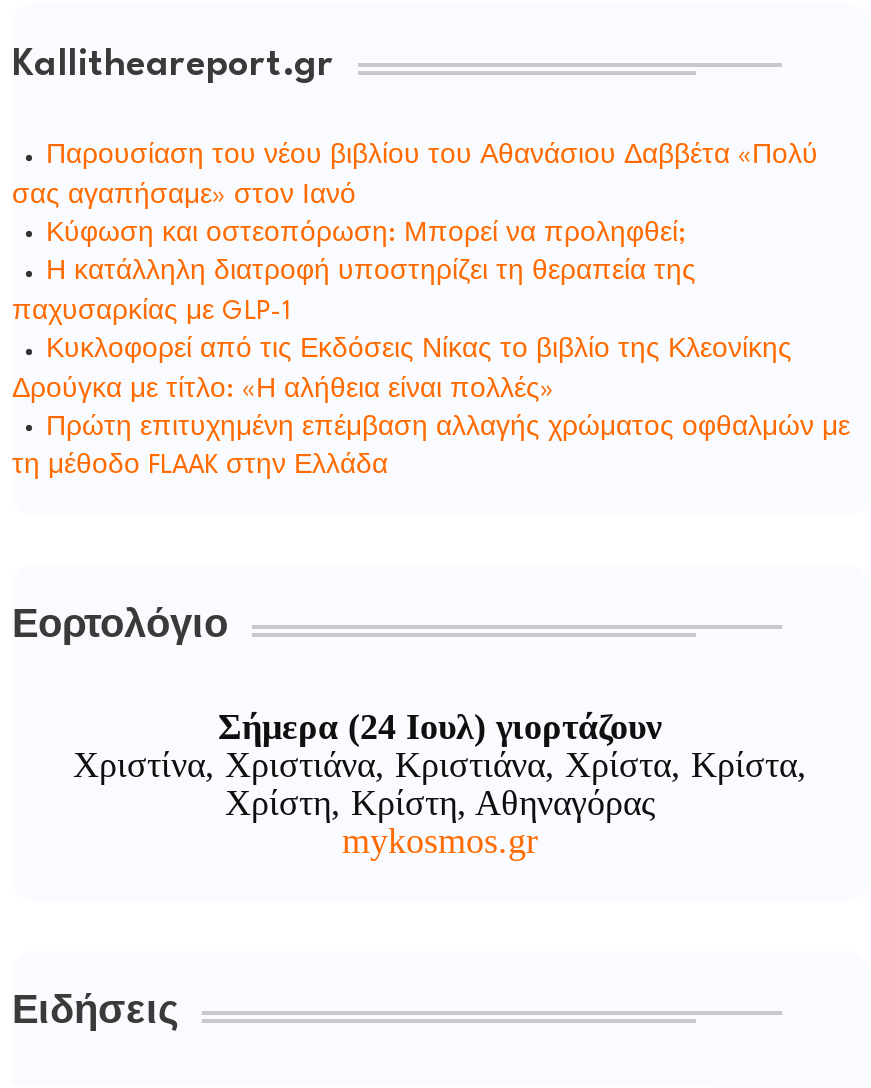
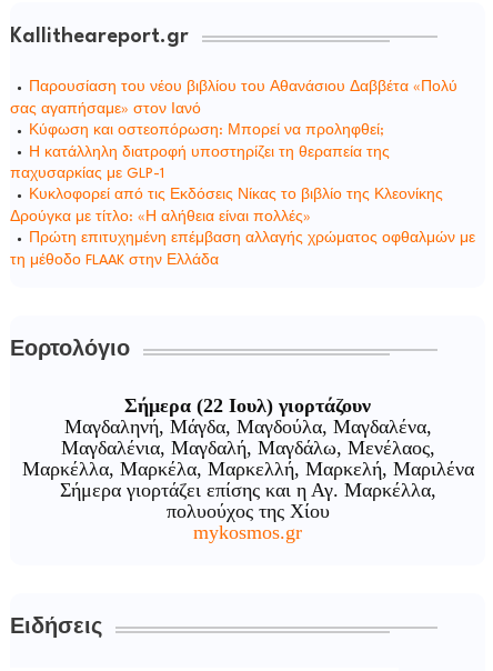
[73,708,807,824] Σήμερα (24 Ιουλ) γιορτάζουν | Χριστίνα, Χριστιάνα, Κριστιάνα, Χρίστα, Κρίστα, | Χρίστη, Κρίστη, Αθηναγόρας -> [22,394,474,522] Σήμερα (22 Ιουλ) γιορτάζουν | Μαγδαληνή, Μάγδα, Μαγδούλα, Μαγδαλένα, | Μαγδαλένια, Μαγδαλή, Μαγδάλω, Μενέλαος, | Μαρκέλλα, Μαρκέλα, Μαρκελλή, Μαρκελή, Μαριλένα | Σήμερα γιορτάζει επίσης και η Αγ. Μαρκέλλα, | πολυούχος της Χίου

